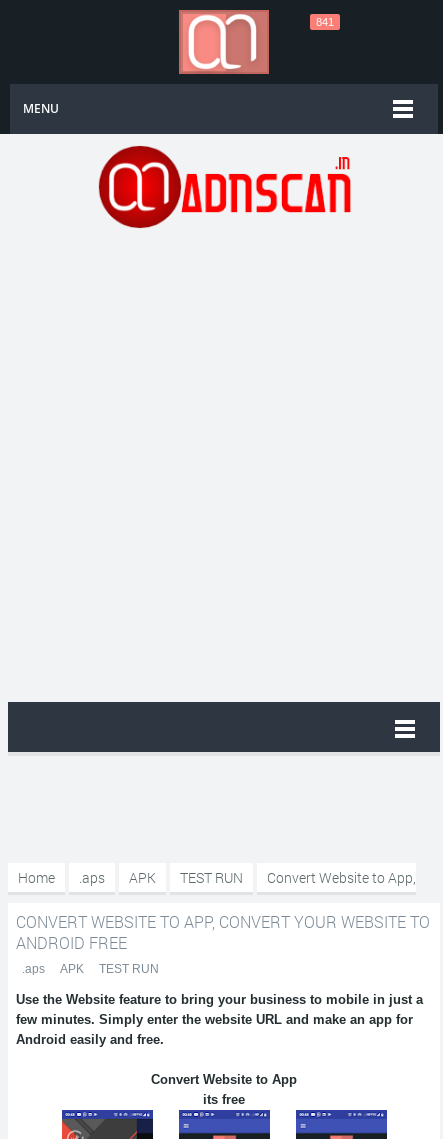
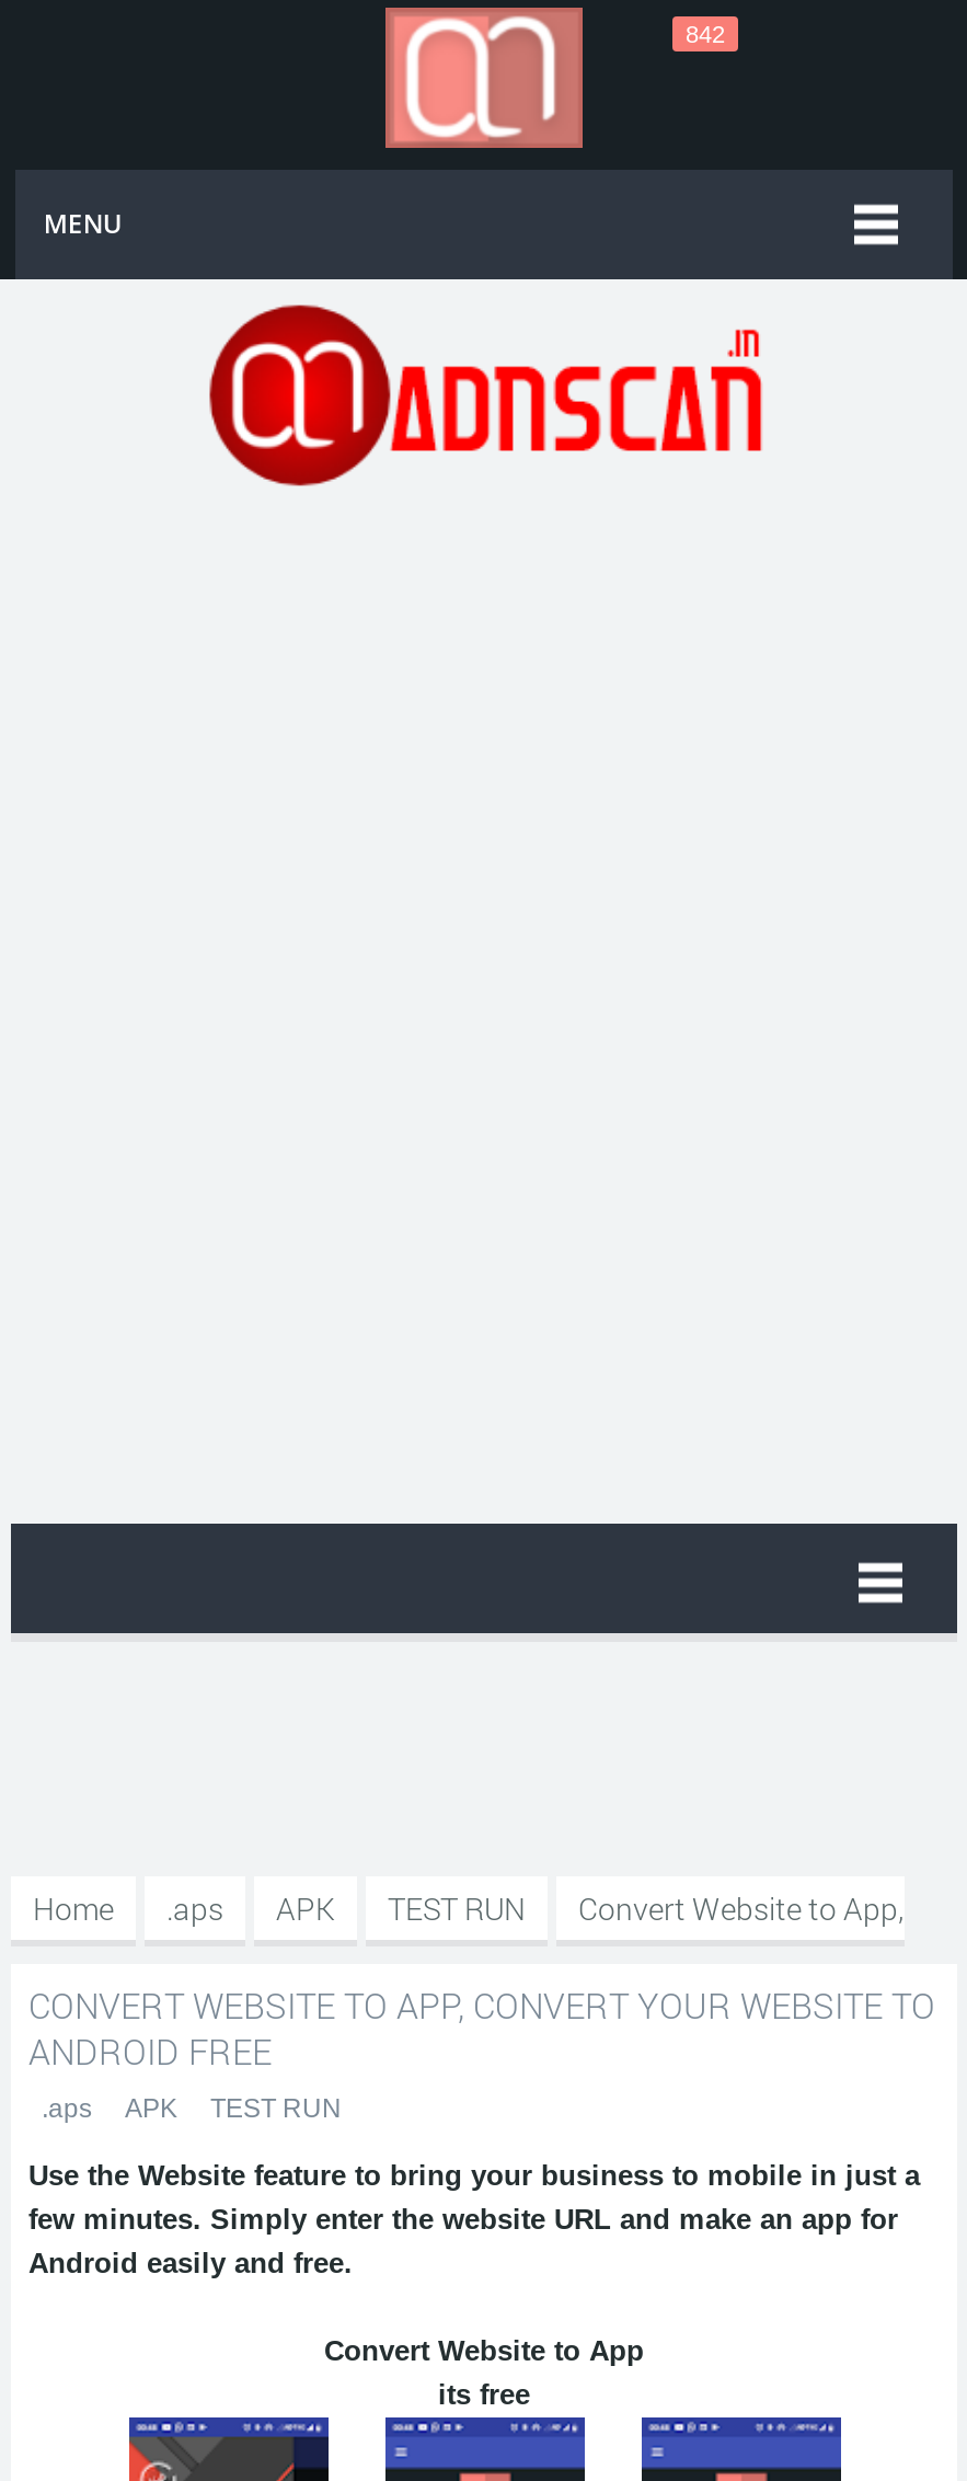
[316,16,334,28] 841 -> [686,21,725,47] 842

